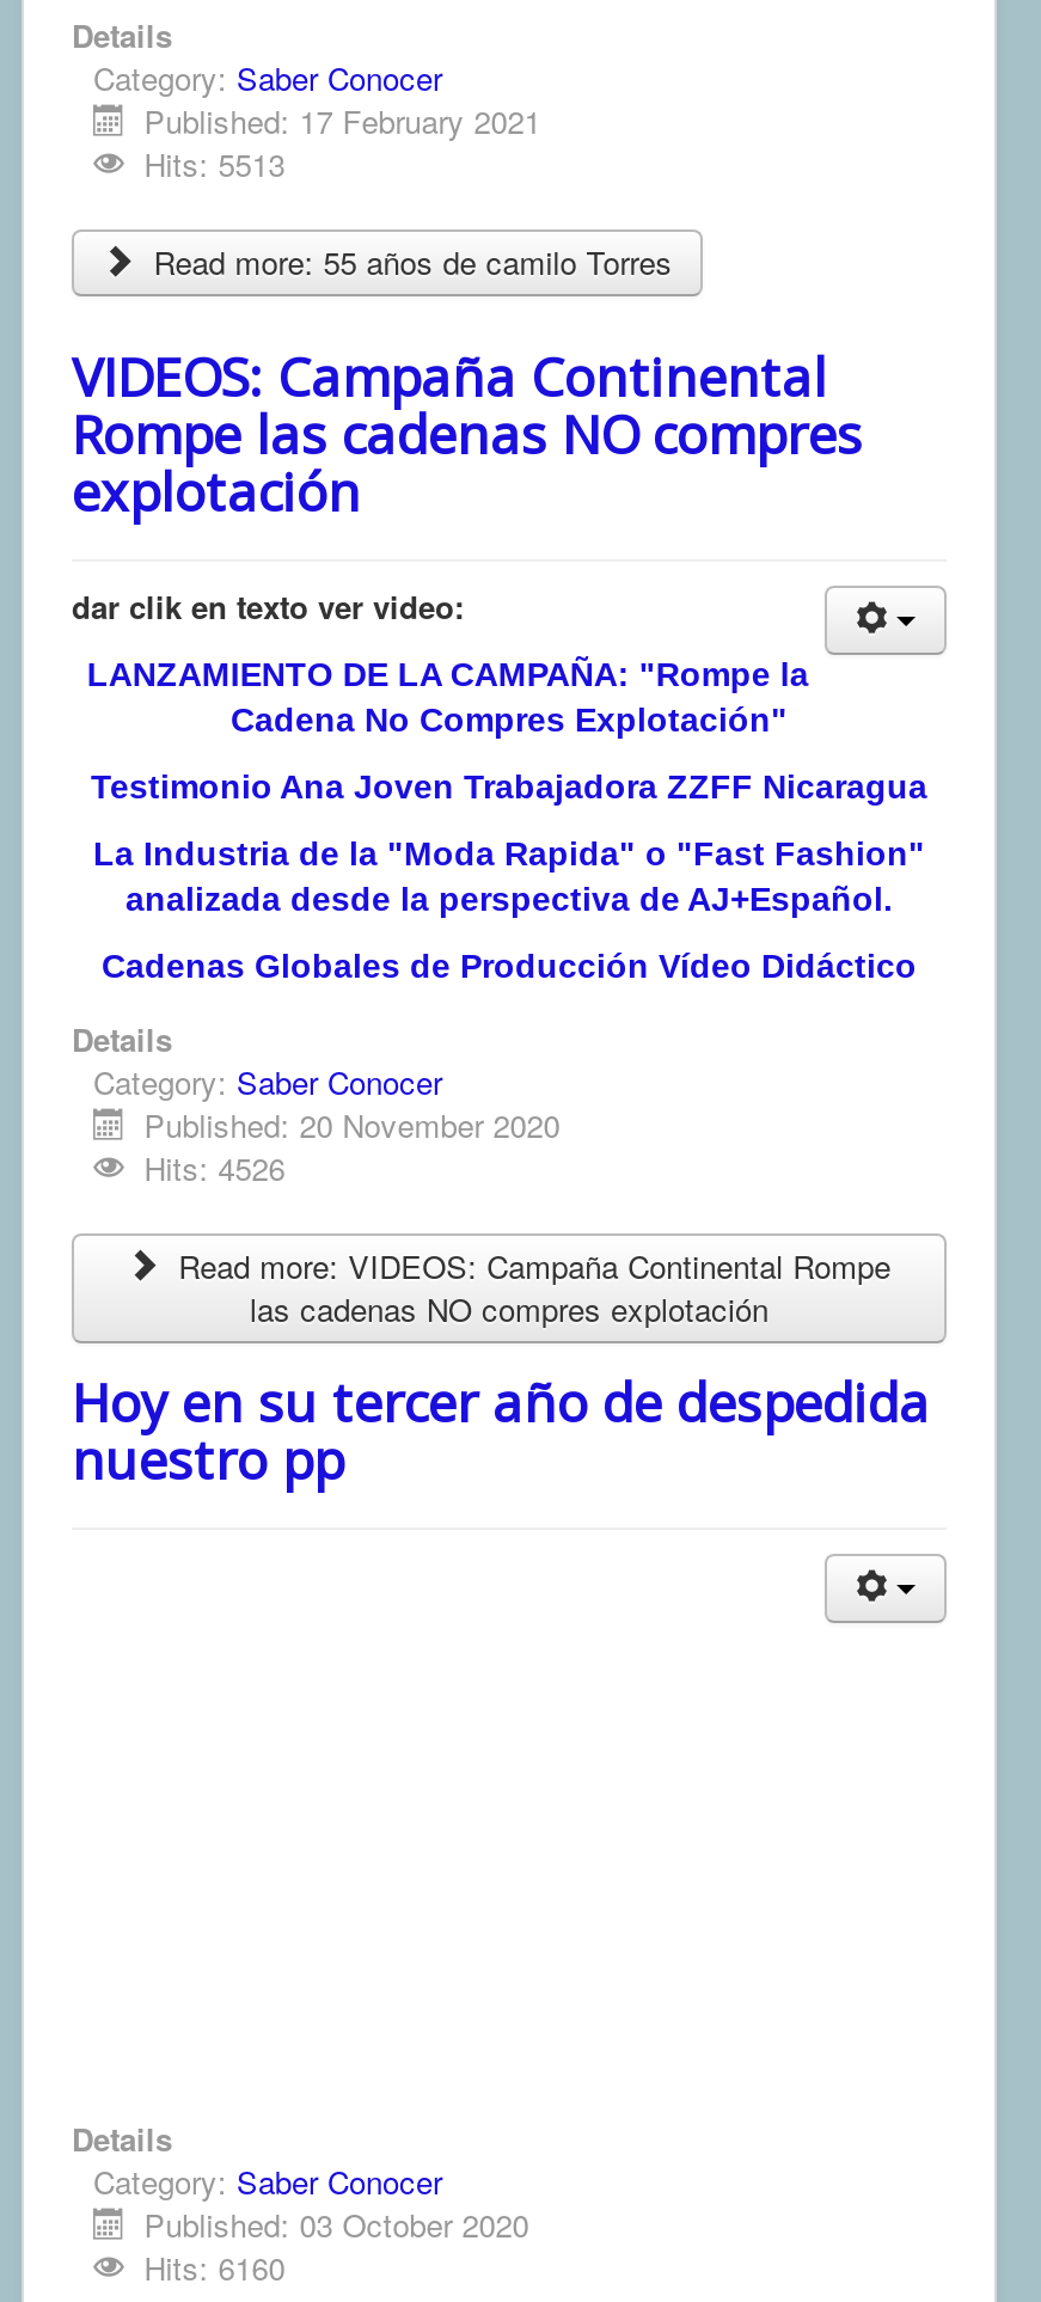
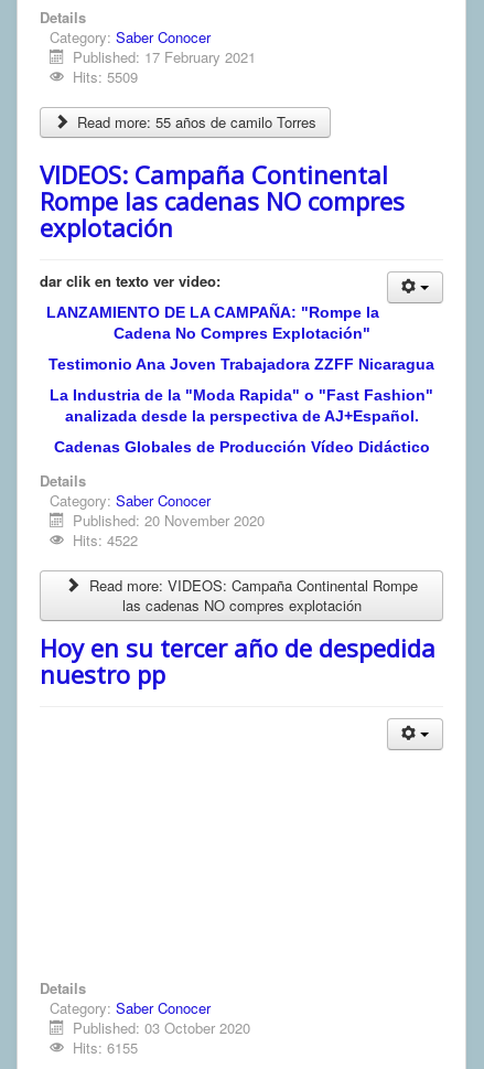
[144,142,285,187] Hits: 5513 -> [73,66,138,87] Hits: 5509
[144,1146,285,1191] Hits: 4526 -> [73,530,138,551] Hits: 4522
[144,2245,285,2291] Hits: 6160 -> [73,1037,138,1058] Hits: 6155

